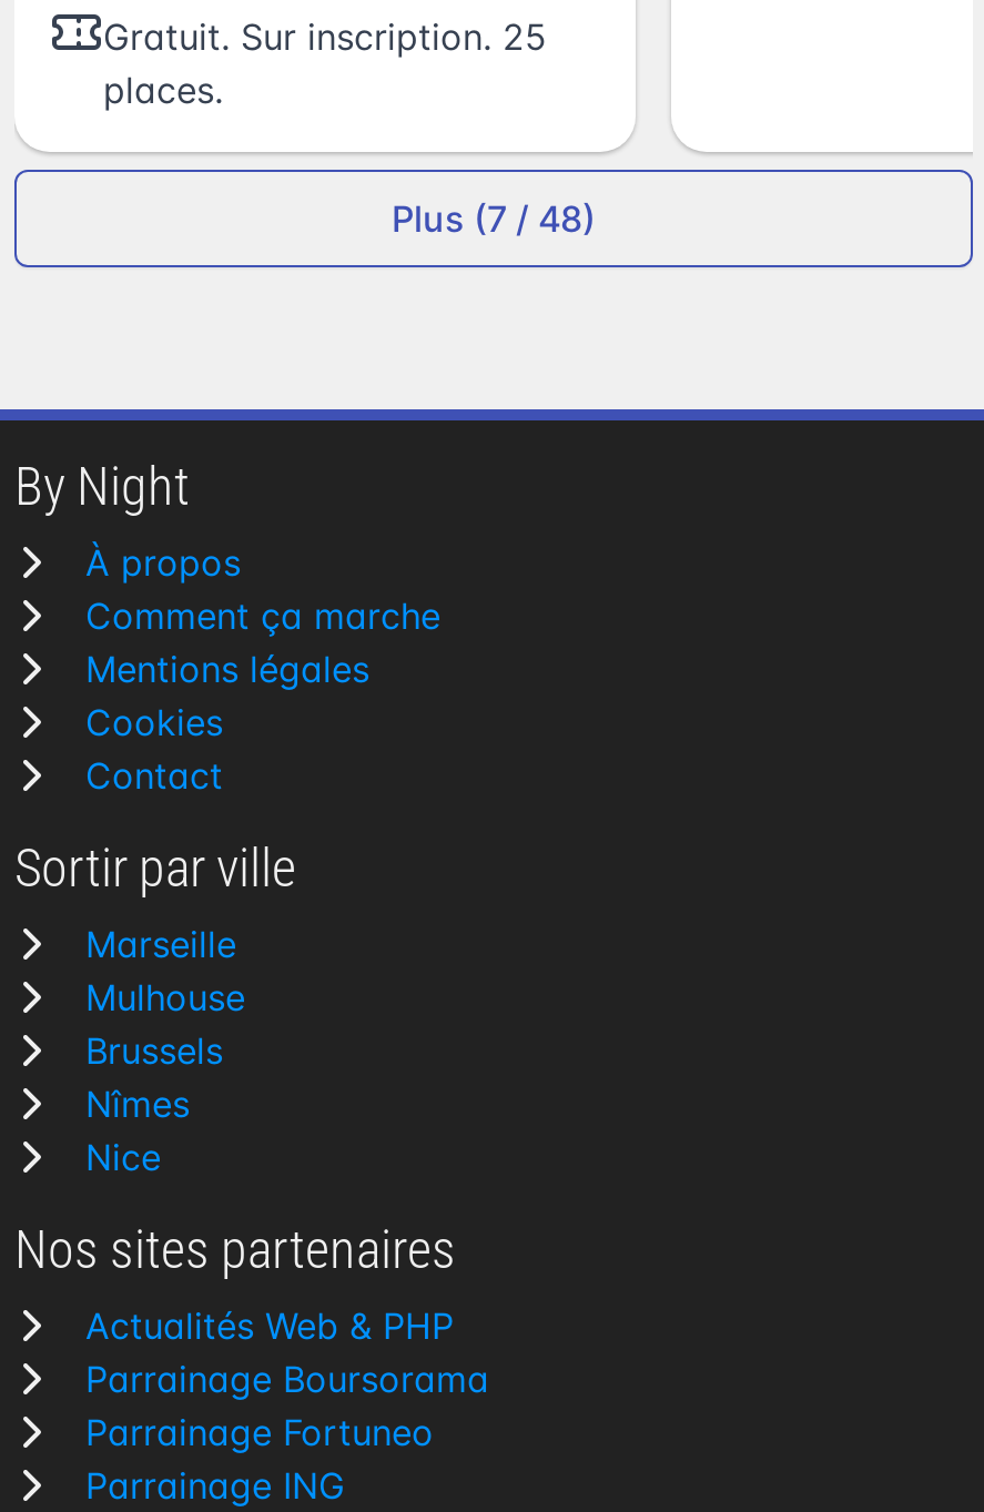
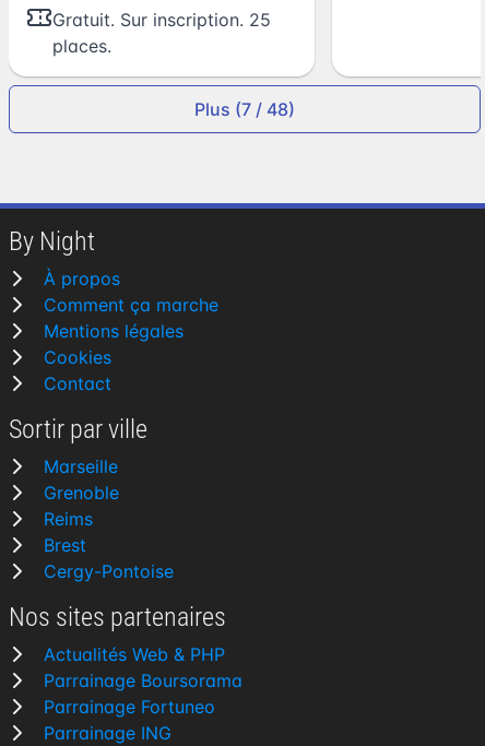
[85,975,245,1179] Mulhouse | Brussels | Nîmes | Nice -> [44,482,174,582] Grenoble | Reims | Brest | Cergy-Pontoise

